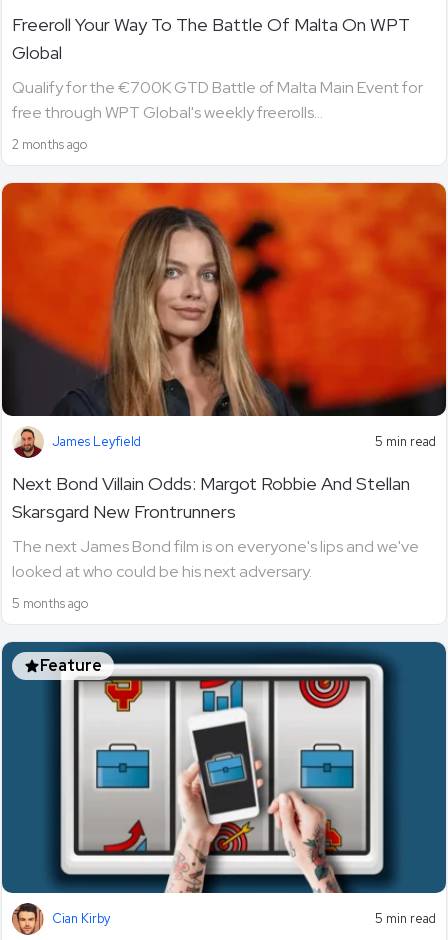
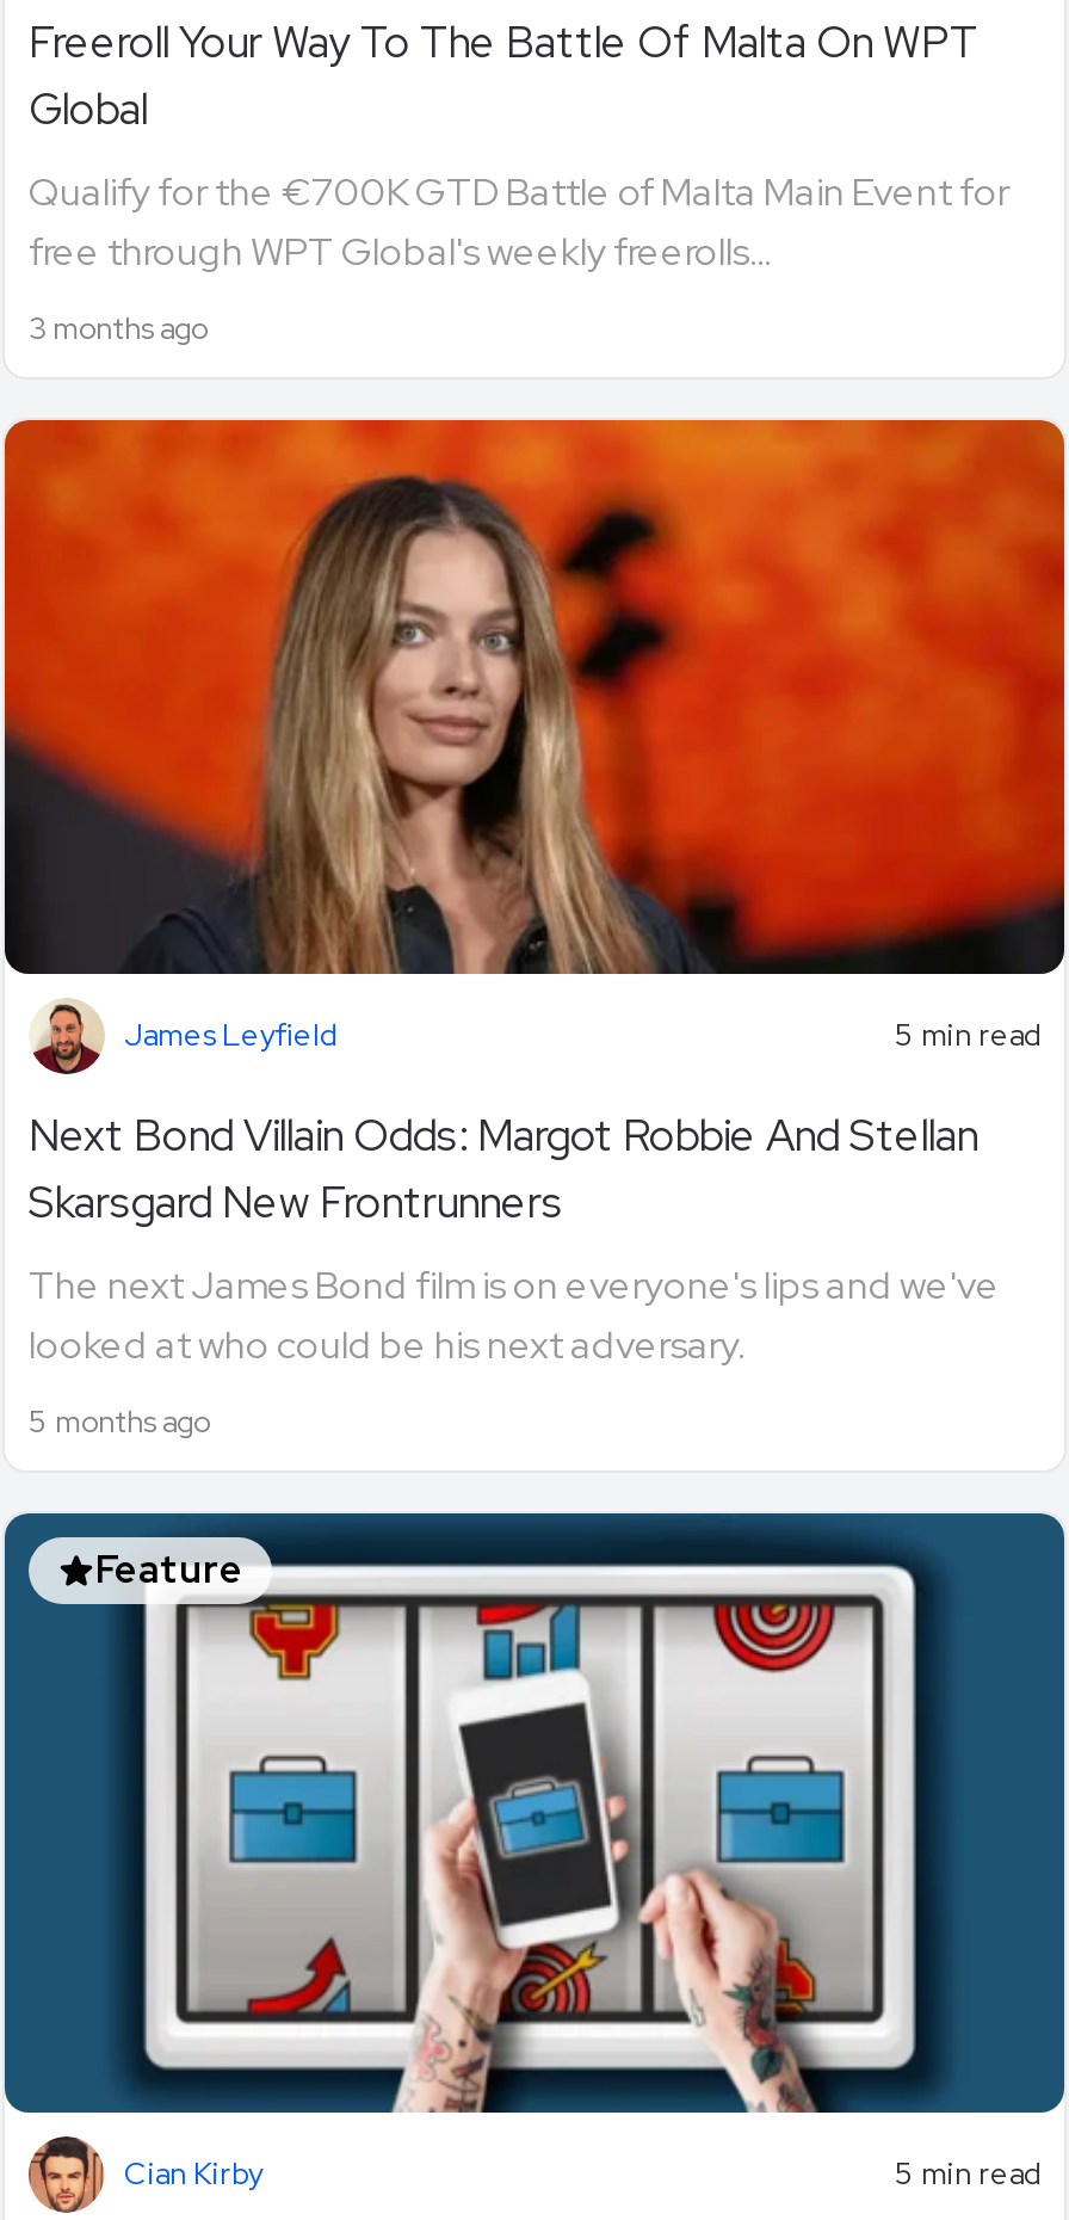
[12,136,87,153] 2 months ago -> [29,308,208,349] 3 months ago

